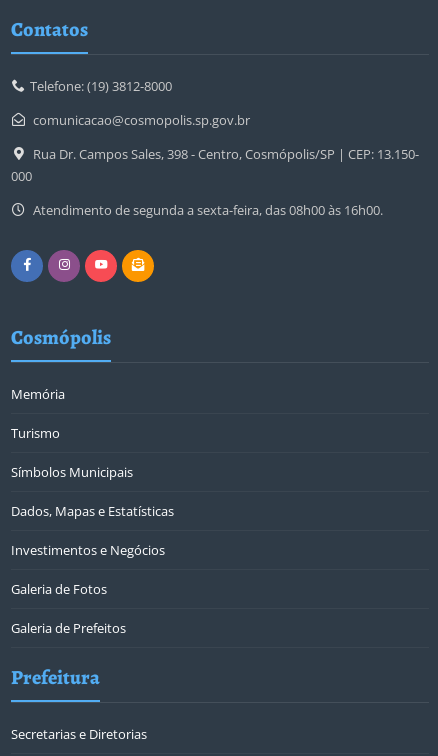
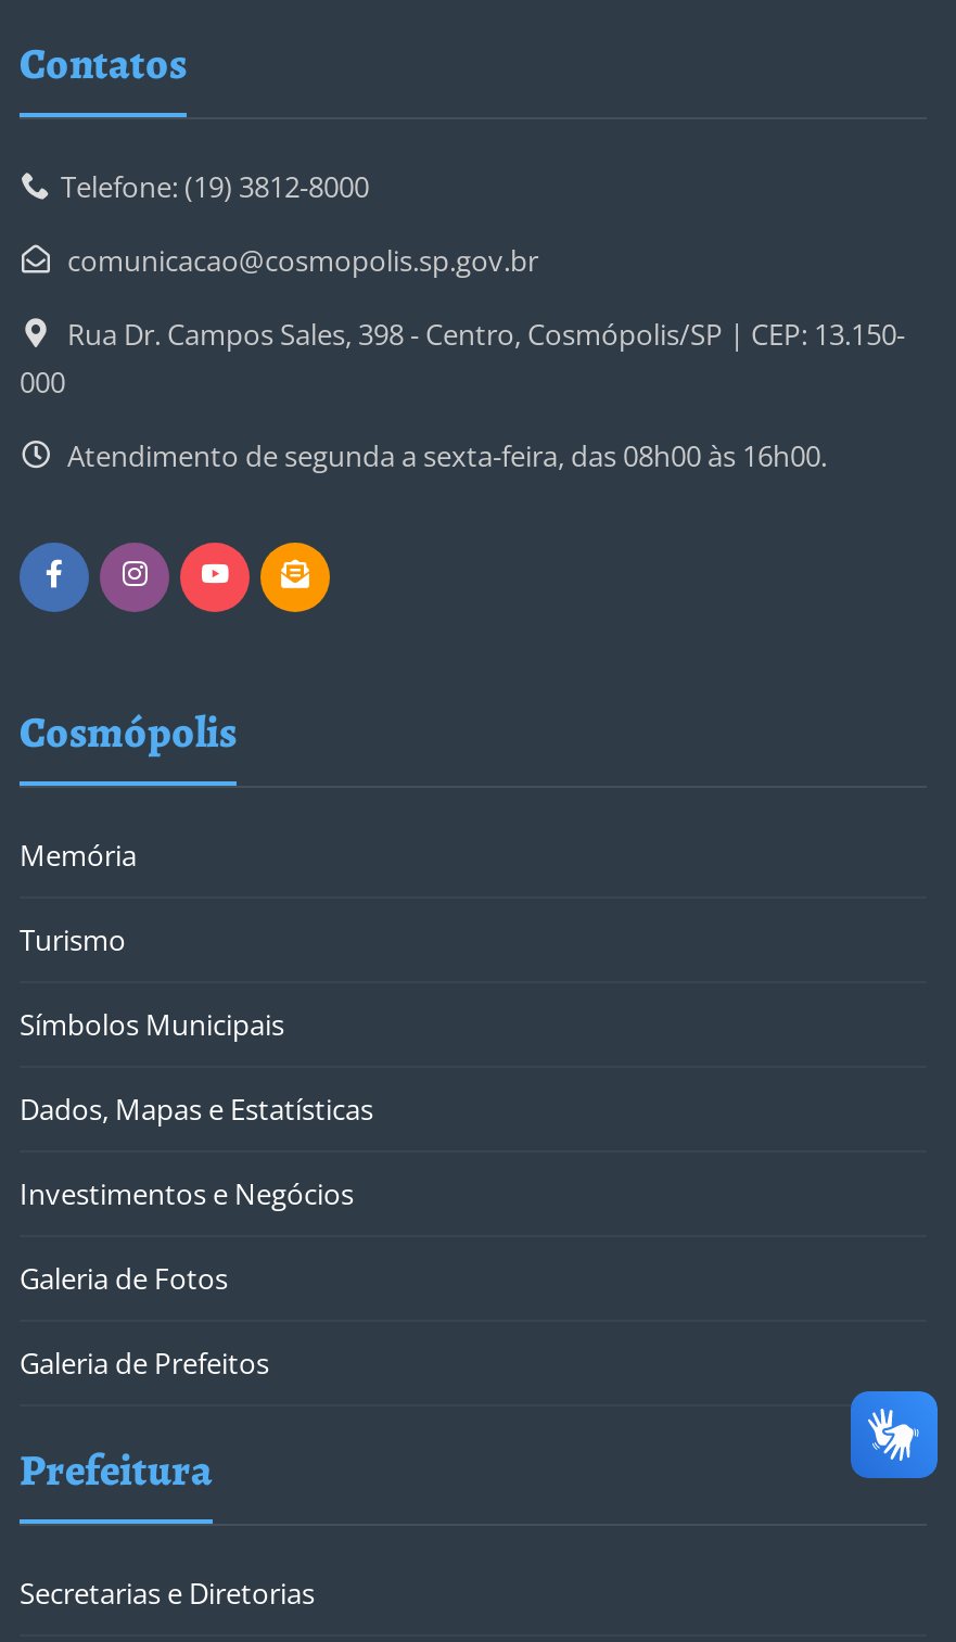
none -> [849,1389,940,1480] [image]

